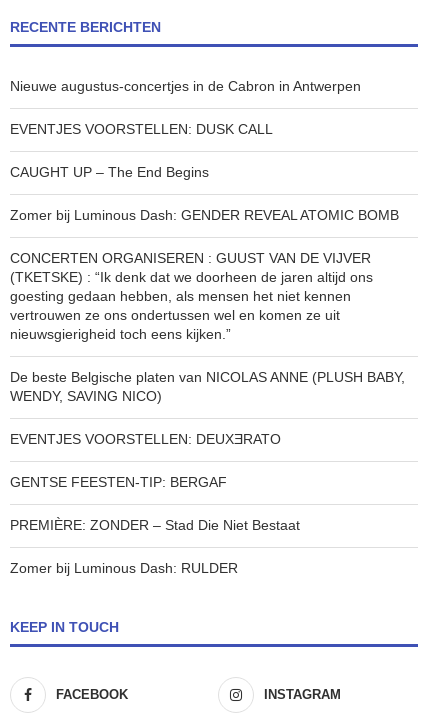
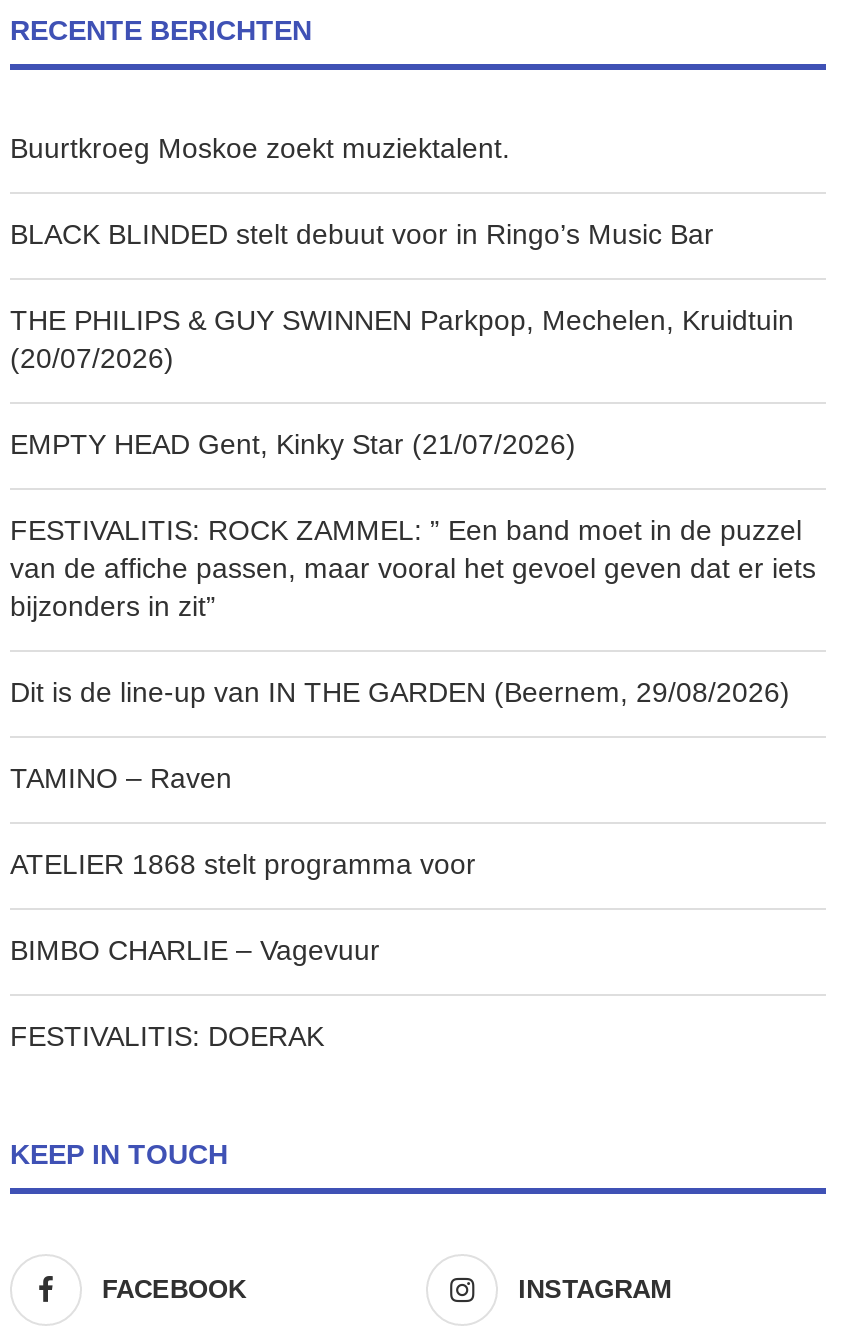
[10,78,361,94] Nieuwe augustus-concertjes in de Cabron in Antwerpen -> [10,133,510,165] Buurtkroeg Moskoe zoekt muziektalent.
[10,121,273,137] EVENTJES VOORSTELLEN: DUSK CALL -> [10,219,714,251] BLACK BLINDED stelt debuut voor in Ringo’s Music Bar
[10,164,209,180] CAUGHT UP – The End Begins -> [10,305,794,375] THE PHILIPS & GUY SWINNEN Parkpop, Mechelen, Kruidtuin | (20/07/2026)
[10,207,399,223] Zomer bij Luminous Dash: GENDER REVEAL ATOMIC BOMB -> [10,429,576,461] EMPTY HEAD Gent, Kinky Star (21/07/2026)
[10,250,373,342] CONCERTEN ORGANISEREN : GUUST VAN DE VIJVER | (TKETSKE) : “Ik denk dat we doorheen de jaren altijd ons | goesting gedaan hebben, als mensen het niet kennen | vertrouwen ze ons ondertussen wel en komen ze uit | nieuwsgierigheid toch eens kijken.” -> [10,515,816,623] FESTIVALITIS: ROCK ZAMMEL: ” Een band moet in de puzzel | van de affiche passen, maar vooral het gevoel geven dat er iets | bijzonders in zit”
[10,369,405,404] De beste Belgische platen van NICOLAS ANNE (PLUSH BABY, | WENDY, SAVING NICO) -> [10,677,790,709] Dit is de line-up van IN THE GARDEN (Beernem, 29/08/2026)
[10,431,281,447] EVENTJES VOORSTELLEN: DEUXƎRATO -> [10,763,232,795] TAMINO – Raven
[10,474,227,490] GENTSE FEESTEN-TIP: BERGAF -> [10,849,476,881] ATELIER 1868 stelt programma voor
[10,517,300,533] PREMIÈRE: ZONDER – Stad Die Niet Bestaat -> [10,935,380,967] BIMBO CHARLIE – Vagevuur
[10,560,238,576] Zomer bij Luminous Dash: RULDER -> [10,1021,324,1053] FESTIVALITIS: DOERAK

